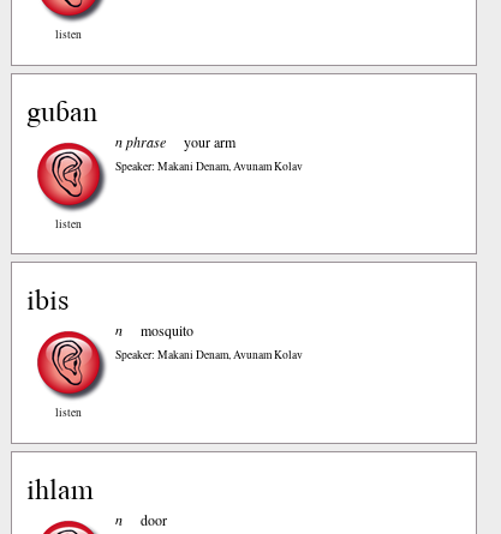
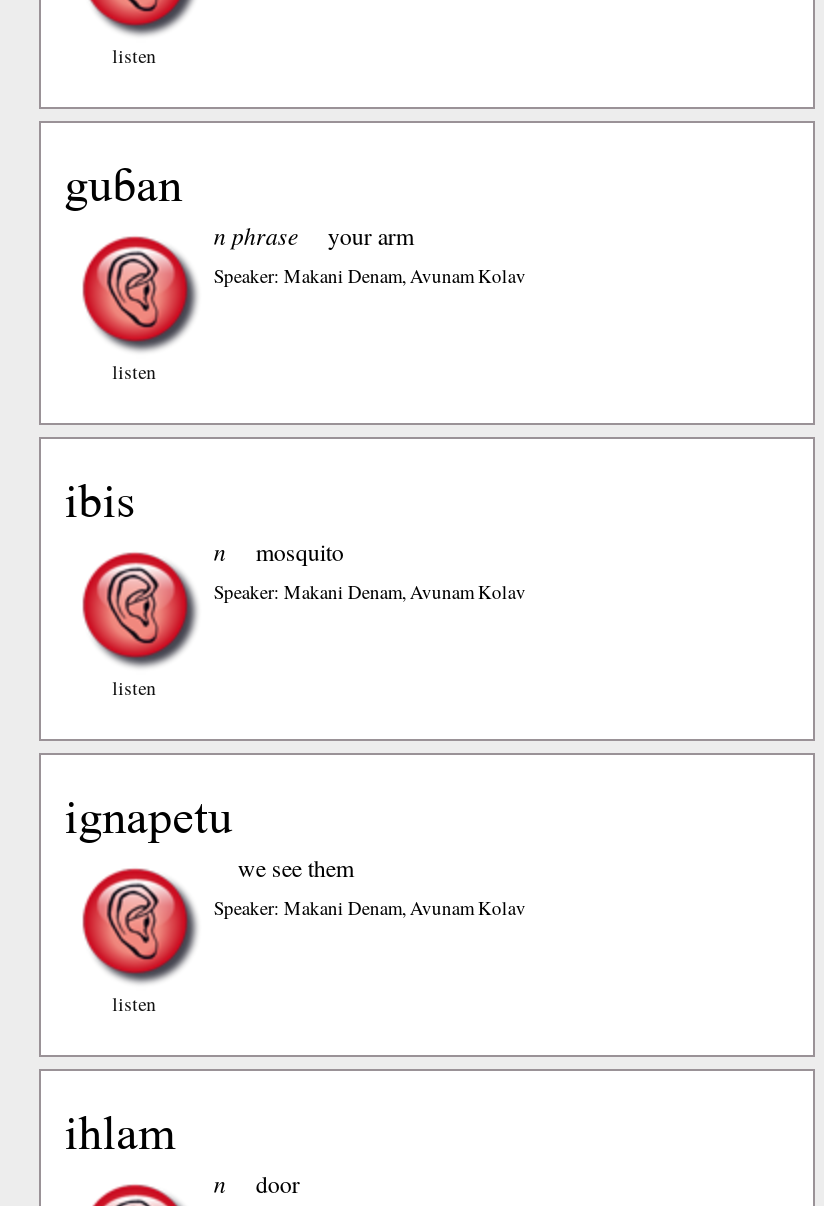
none -> [64,778,232,1016] ignapetu | listen
none -> [214,850,526,920] we see them | Speaker: Makani Denam, Avunam Kolav

